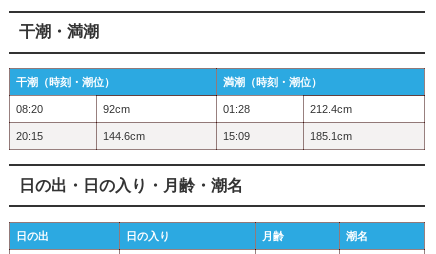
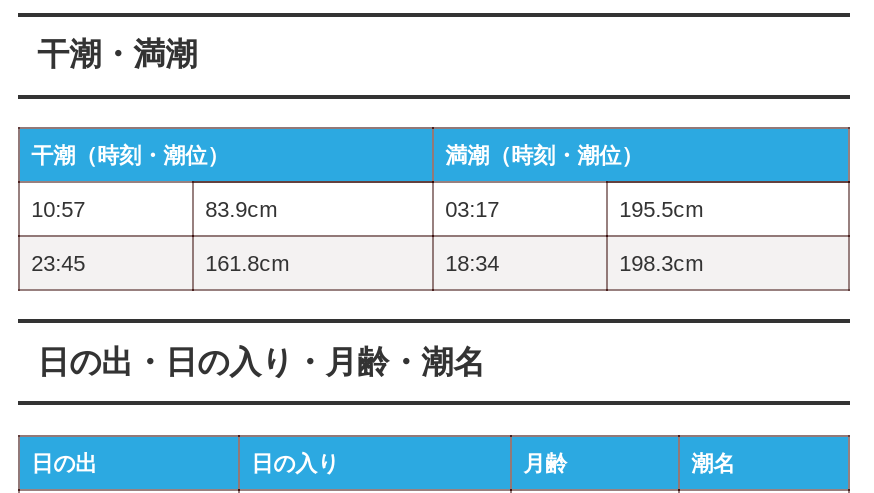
[16,103,352,115] 08:20 | 92cm | 01:28 | 212.4cm -> [31,198,703,222] 10:57 | 83.9cm | 03:17 | 195.5cm
[16,130,352,142] 20:15 | 144.6cm | 15:09 | 185.1cm -> [31,252,703,276] 23:45 | 161.8cm | 18:34 | 198.3cm

